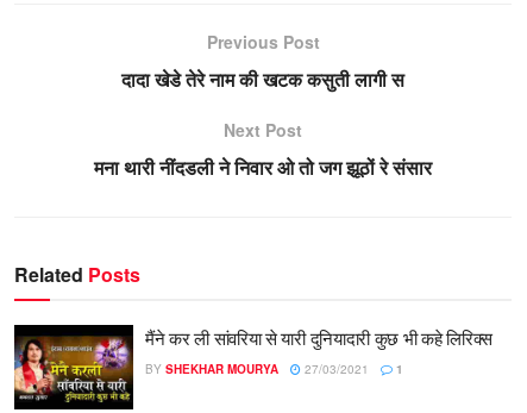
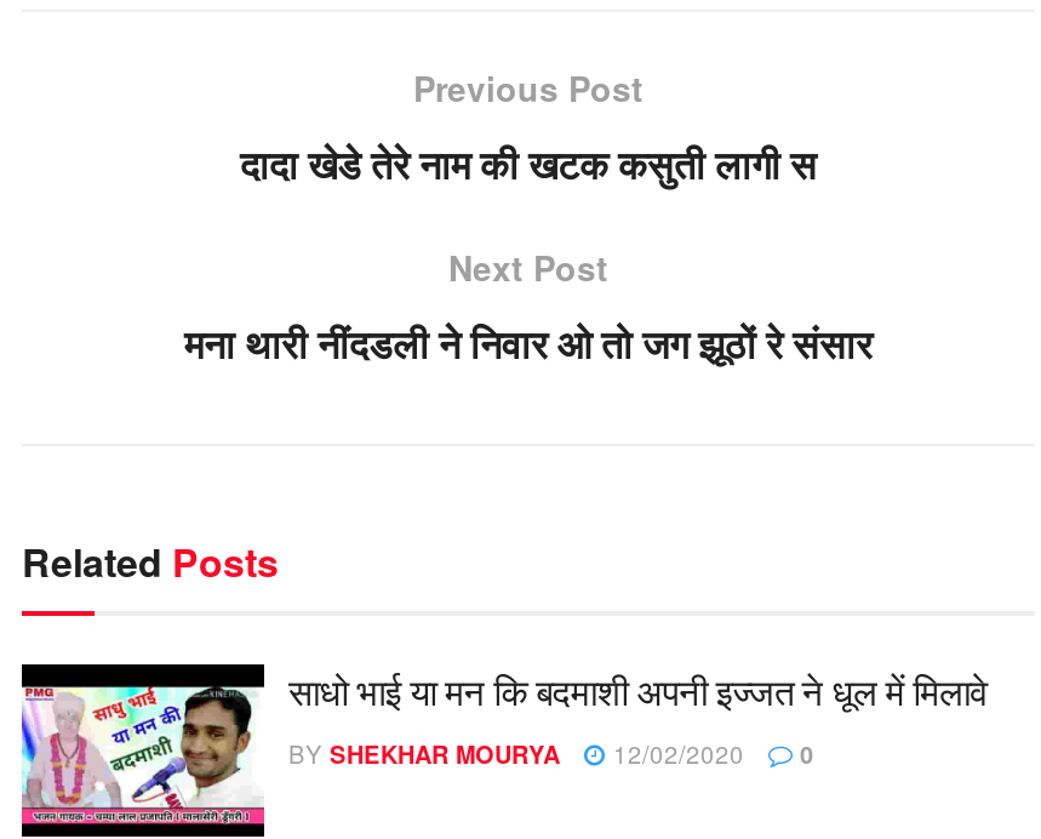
[13,325,493,403] [image] | मैंने कर ली सांवरिया से यारी दुनियादारी कुछ भी कहे लिरिक्स -> [19,664,986,827] [image] | साधो भाई या मन कि बदमाशी अपनी इज्जत ने धूल में मिलावे
[301,361,403,377] 27/03/2021 | 1 -> [606,737,814,771] 12/02/2020 | 0

